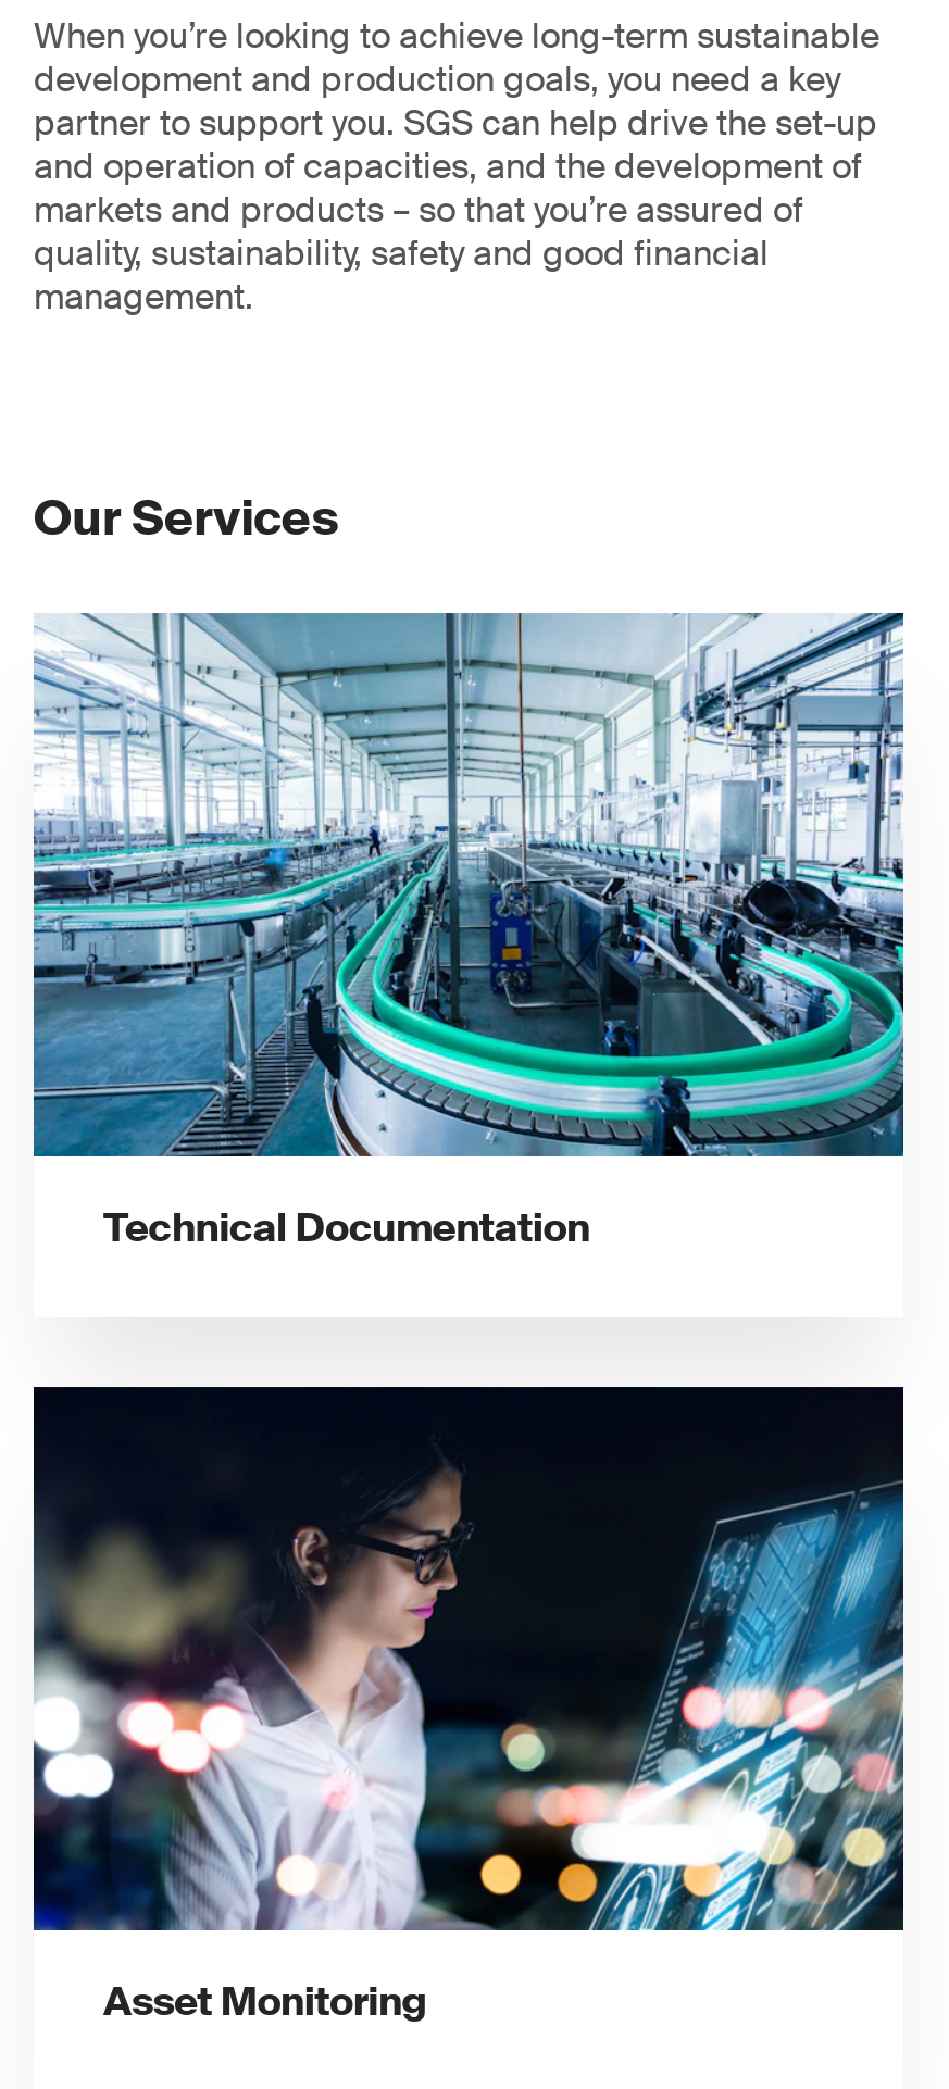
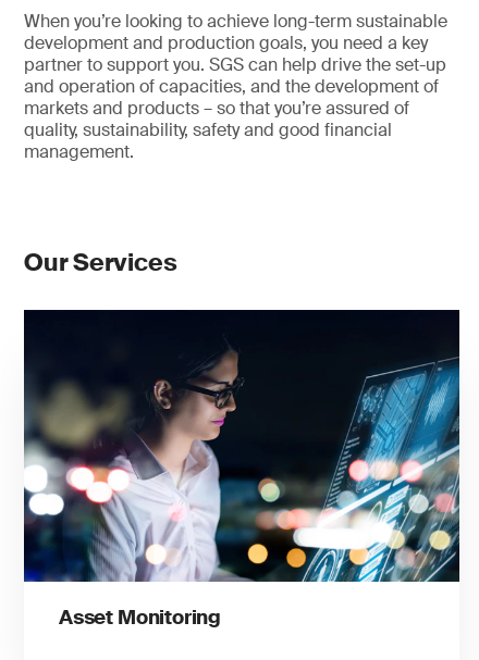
[32,611,906,1254] [image] | Technical Documentation -> none

